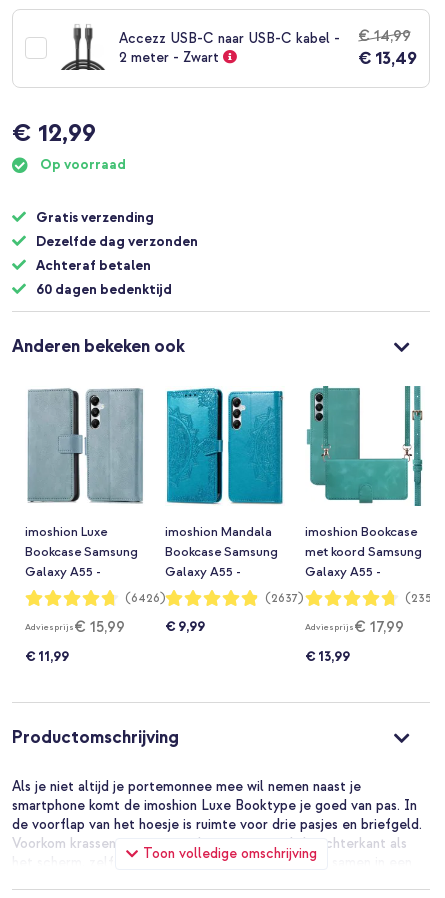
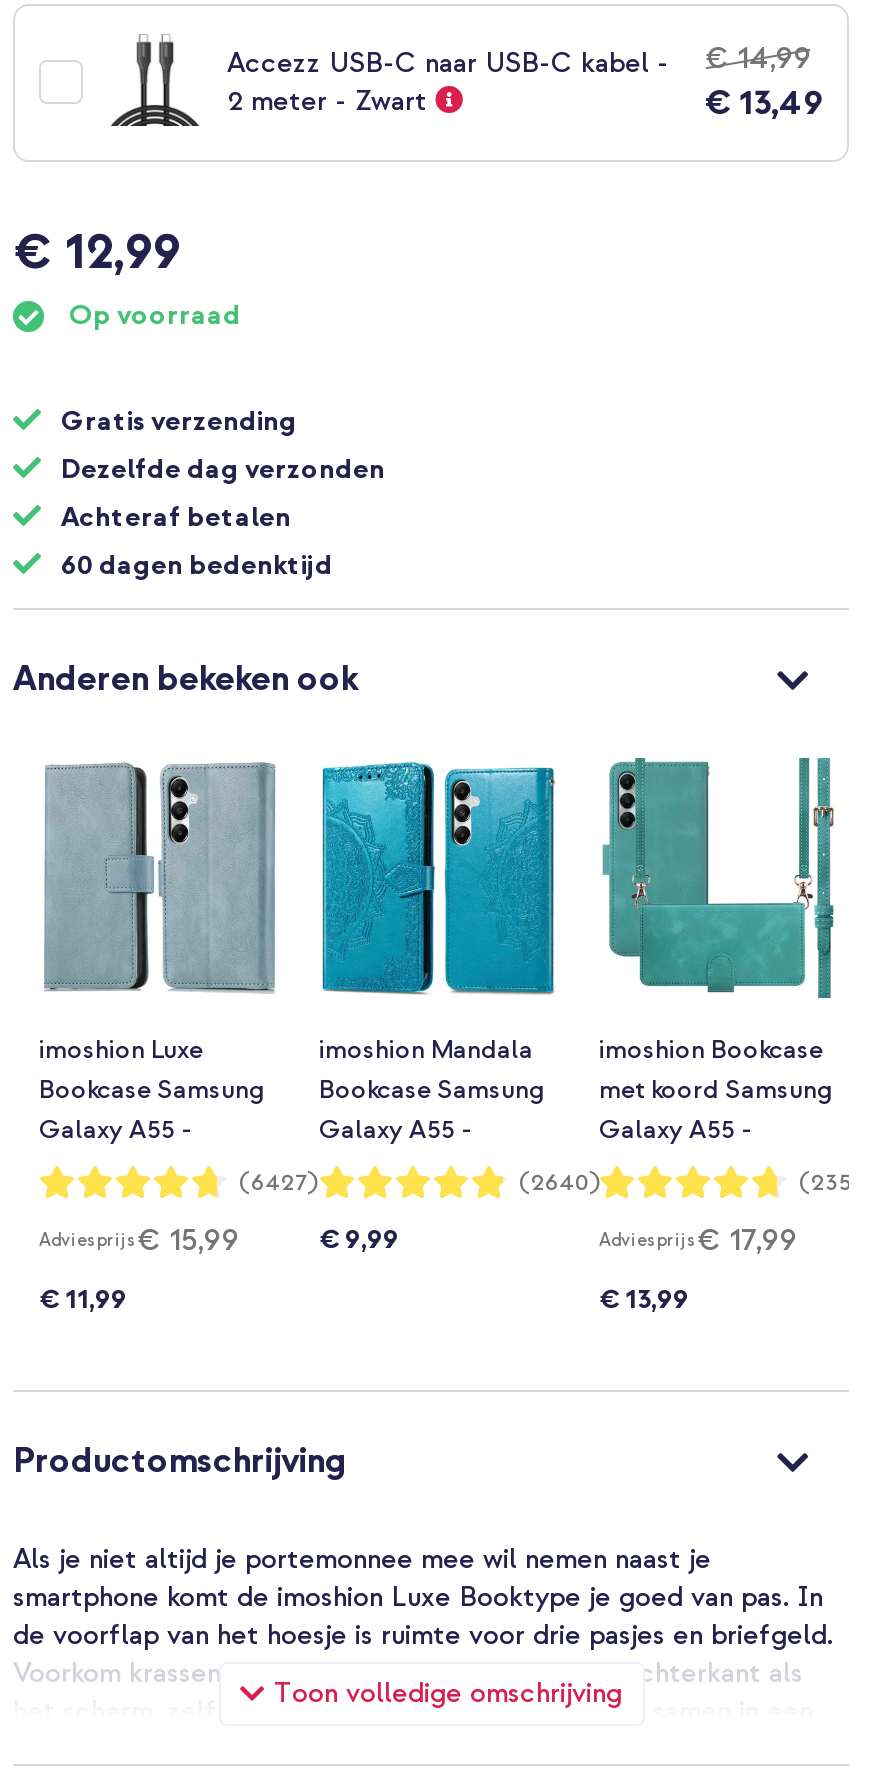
[125,591,166,606] (6426) -> [239,1169,319,1199] (6427)
[265,591,304,606] (2637) -> [519,1169,601,1199] (2640)

